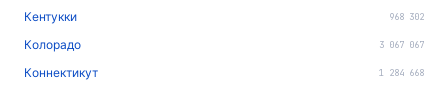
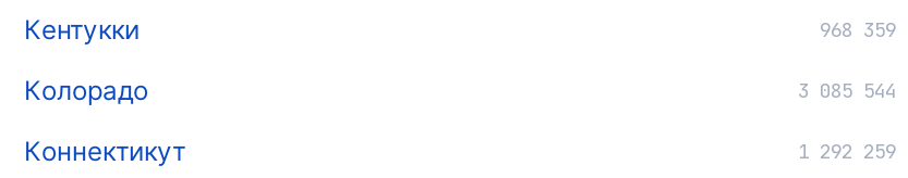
[389,10,424,22] 968 302 -> [820,16,896,42] 968 359
[379,38,424,50] 3 067 067 -> [798,77,896,103] 3 085 544
[379,66,424,78] 1 284 668 -> [798,138,896,164] 1 292 259

